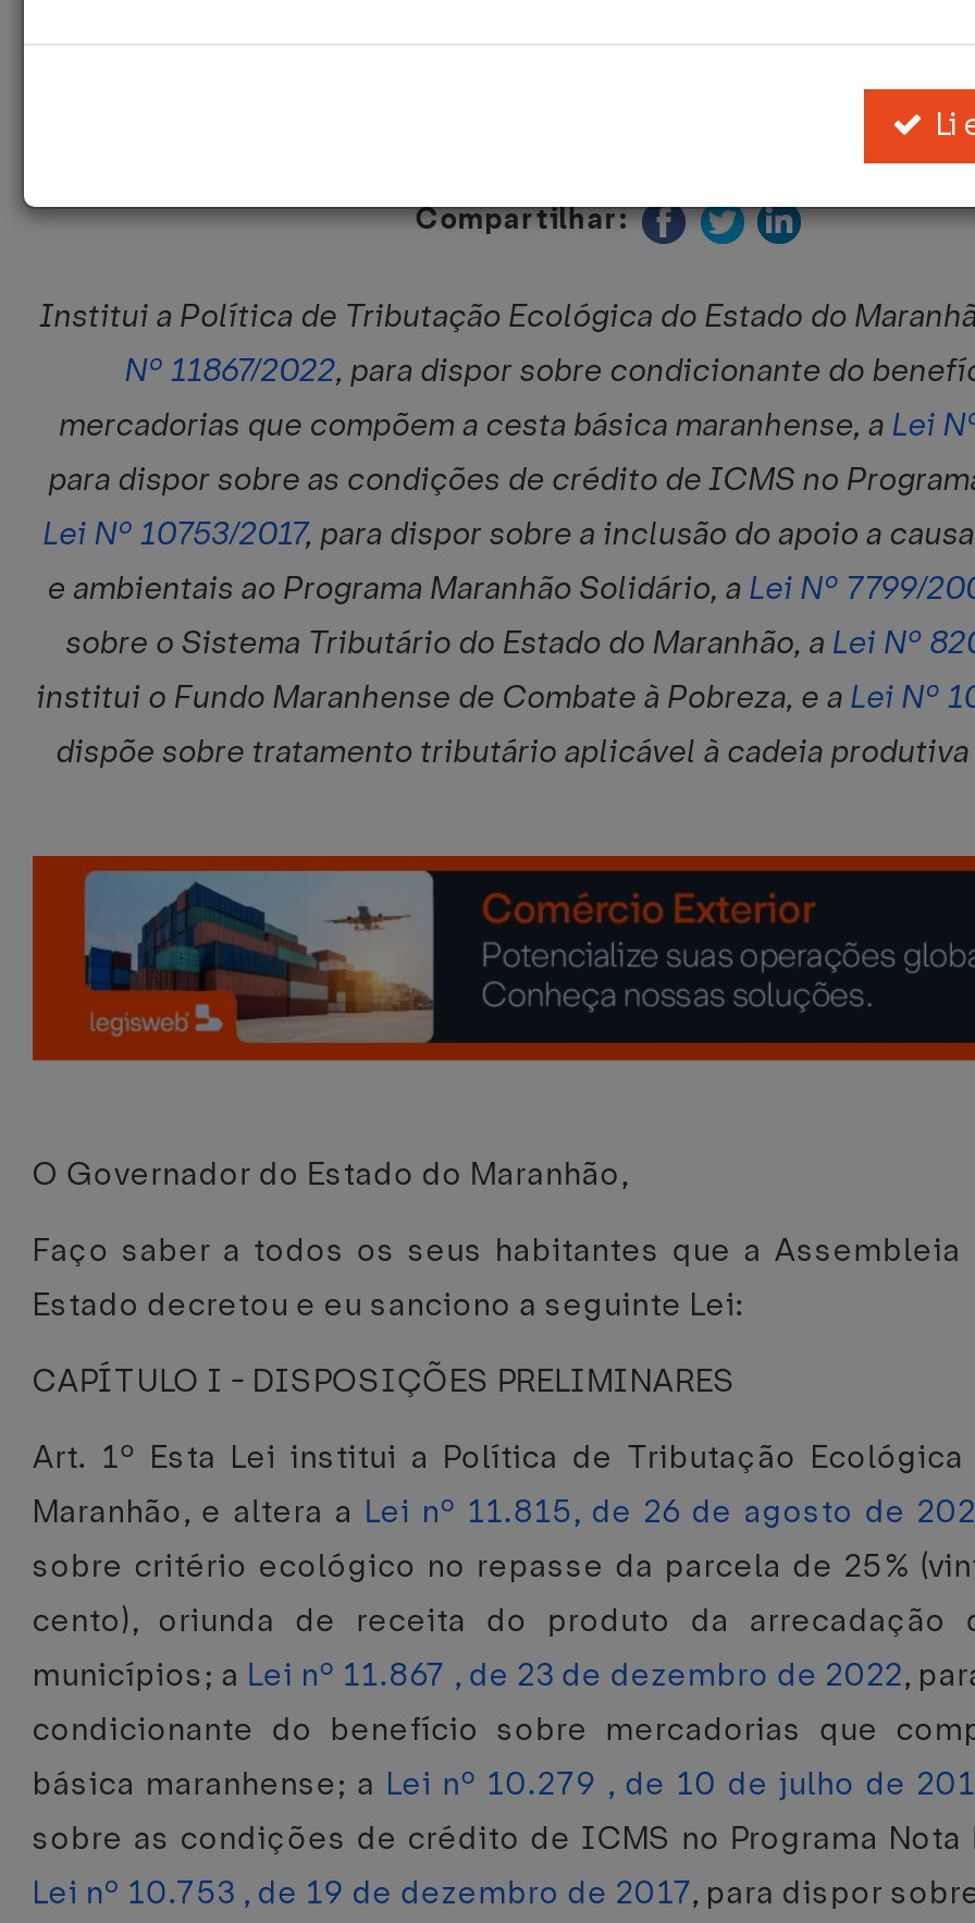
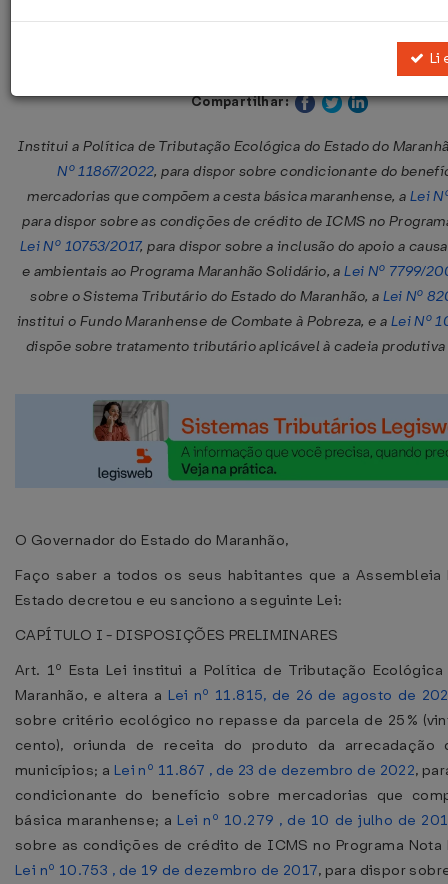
[30,854,968,1063] [image] -> [15,394,445,488] [image]

